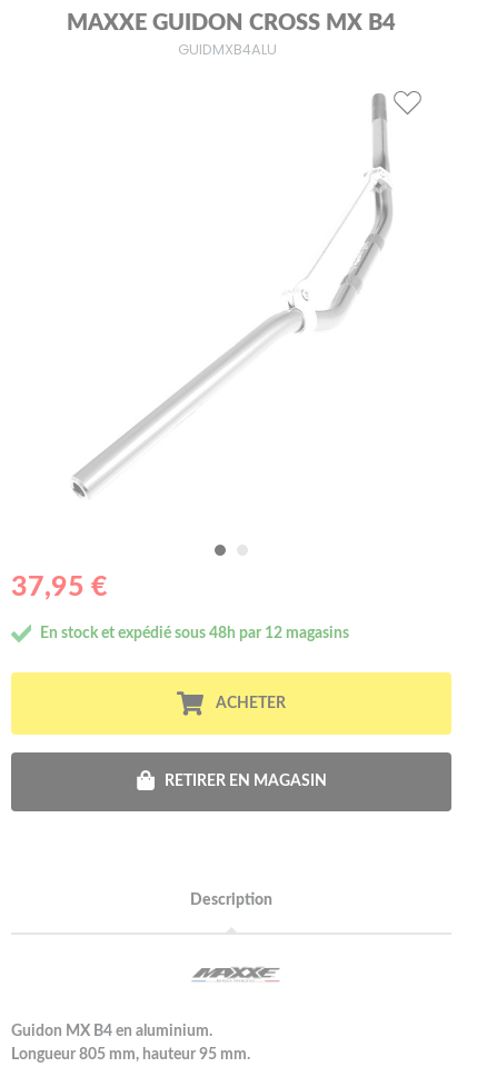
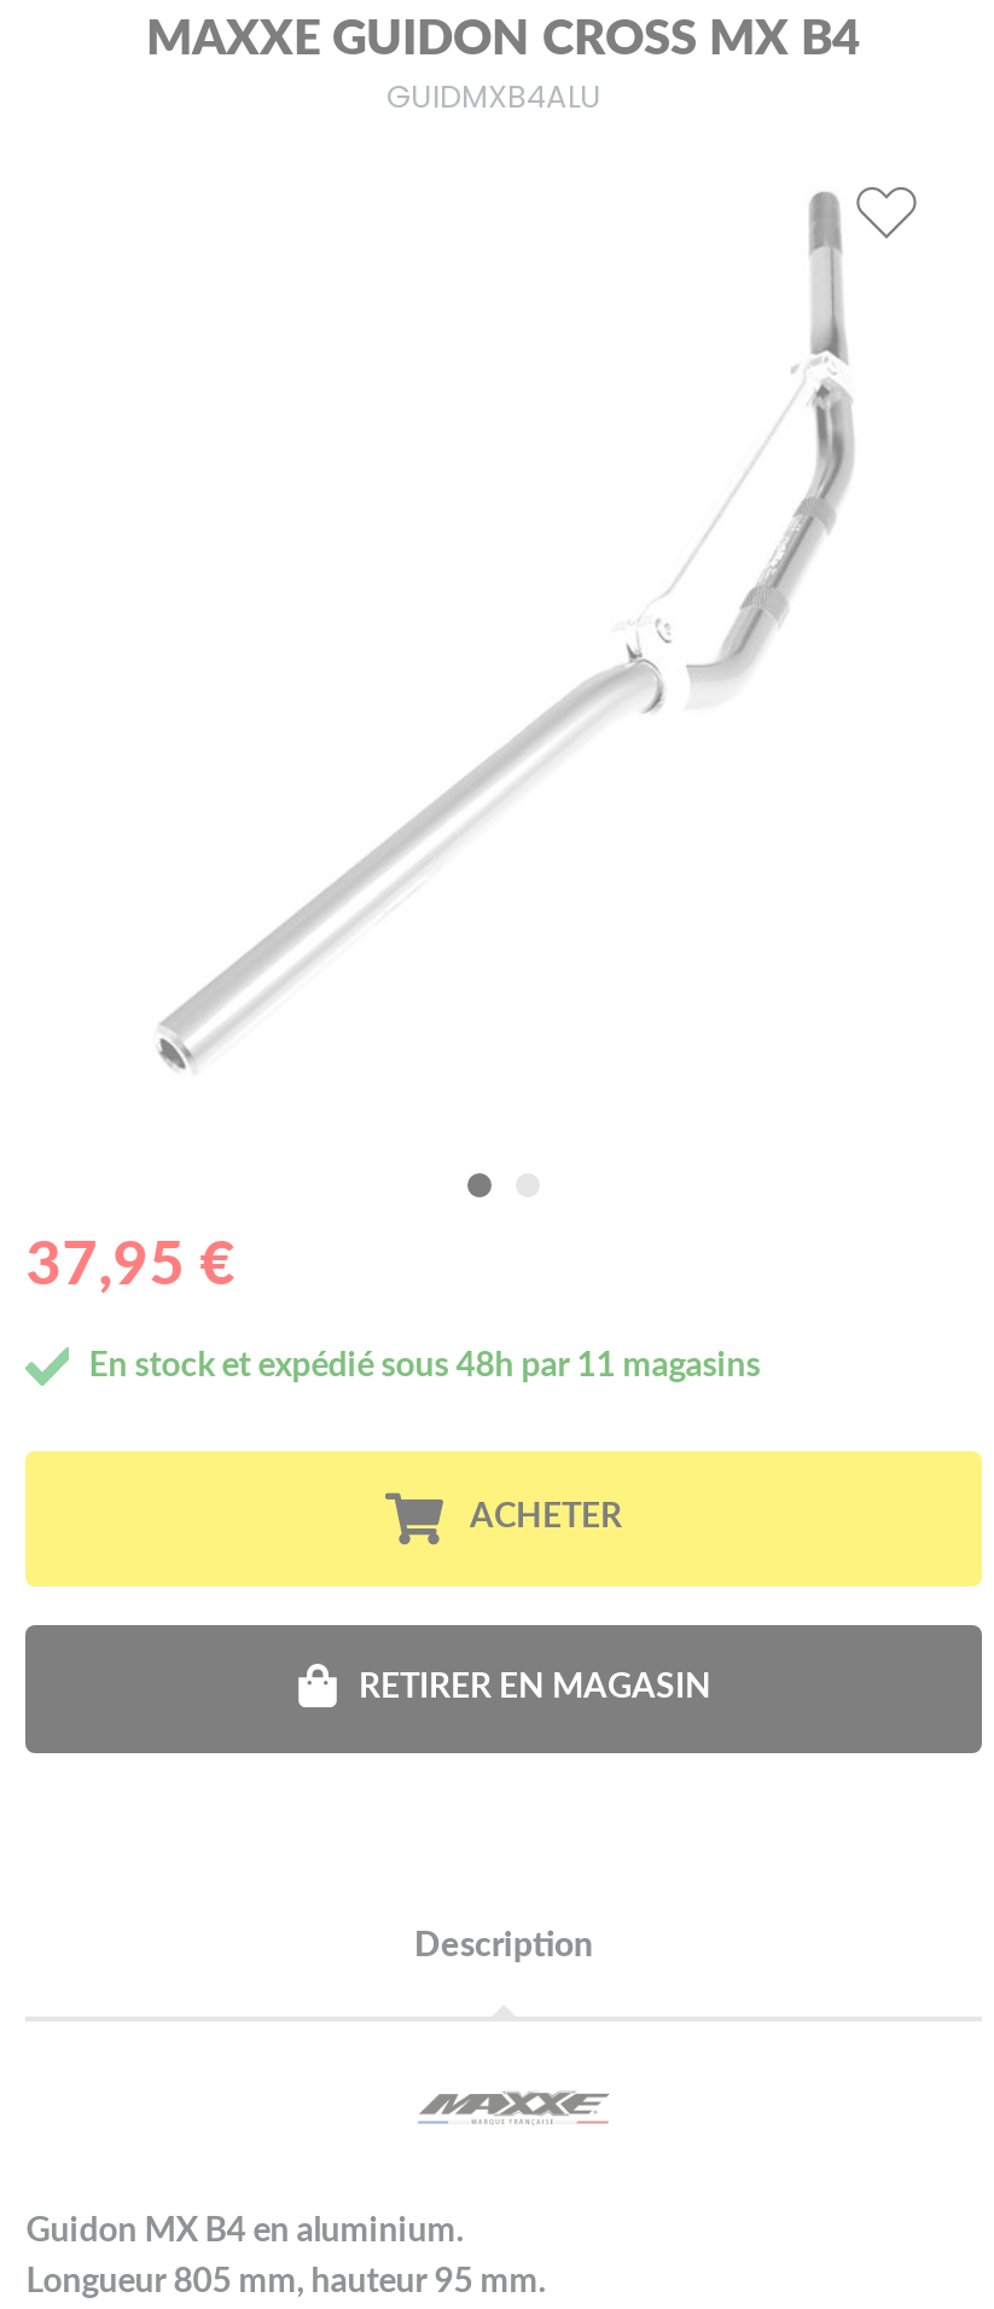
[40,625,349,641] En stock et expédié sous 48h par 12 magasins -> [89,1349,760,1383] En stock et expédié sous 48h par 11 magasins

